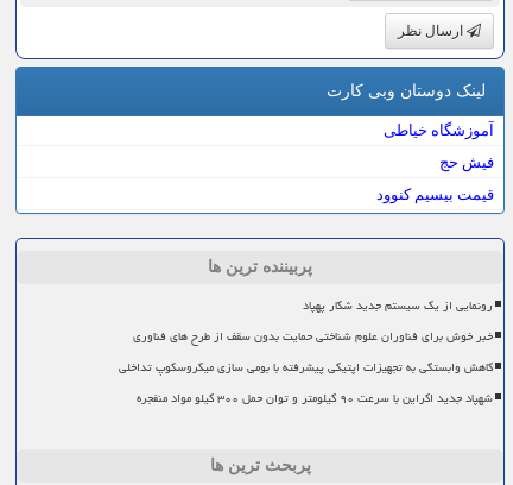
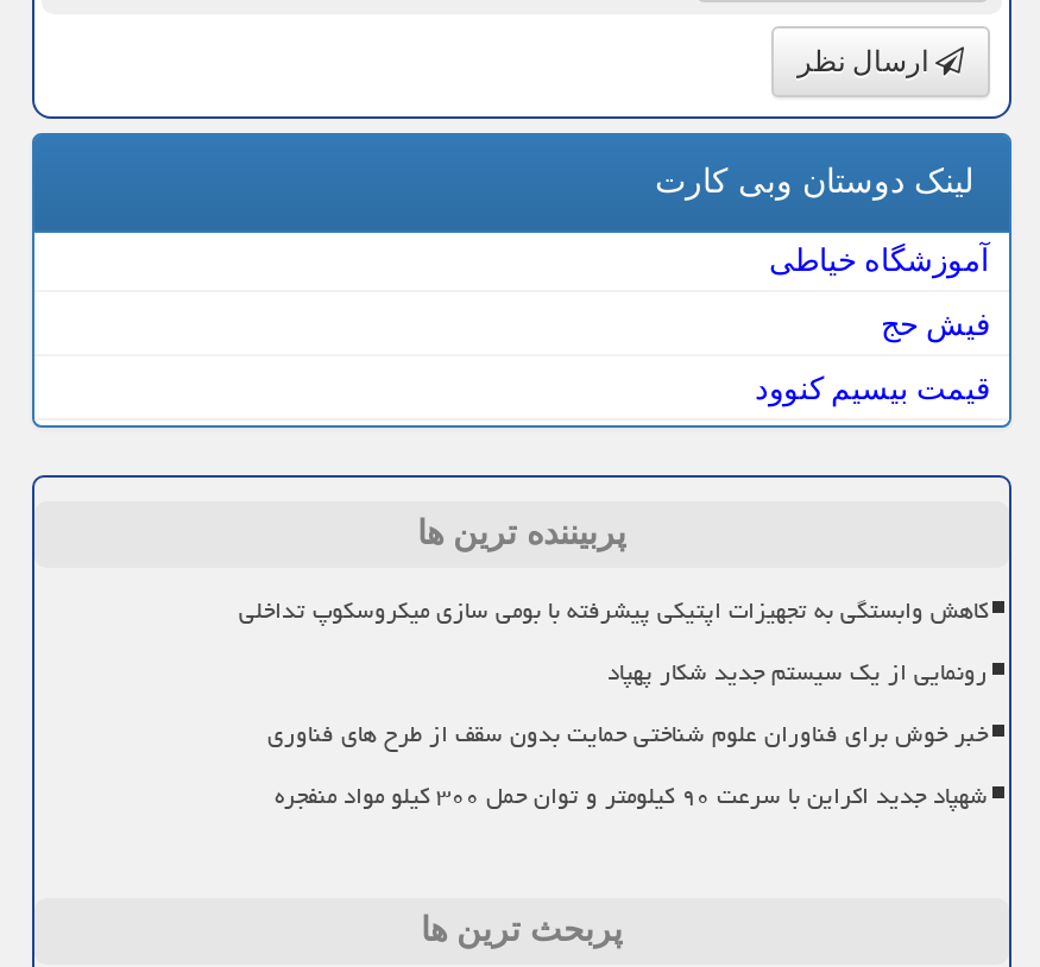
moved [133,294,493,348] -> [267,649,988,758]: رونمایی از یک سیستم جدید شکار پهپاد | خبر خوش برای فناوران علوم شناختی حمایت بدون سقف از طرح های فناوری
moved [119,356,493,379] -> [239,587,988,635]: کاهش وابستگی به تجهیزات اپتیکی پیشرفته با بومی سازی میکروسکوپ تداخلی

